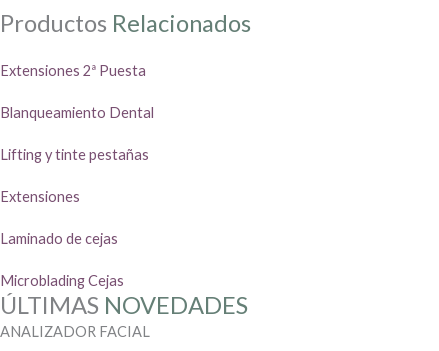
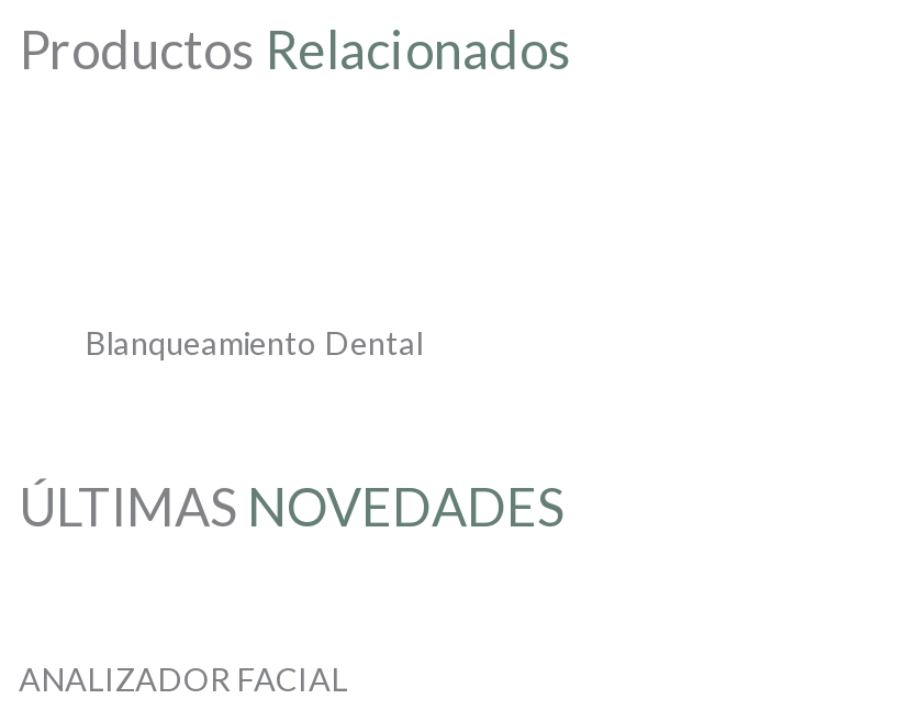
[0,62,146,79] Extensiones 2ª Puesta -> none
moved [0,104,154,121] -> [85,326,423,363]: Blanqueamiento Dental
[0,146,149,289] Lifting y tinte pestañas | Extensiones | Laminado de cejas | Microblading Cejas -> none
moved [0,291,248,319] -> [19,477,563,539]: ÚLTIMAS NOVEDADES

